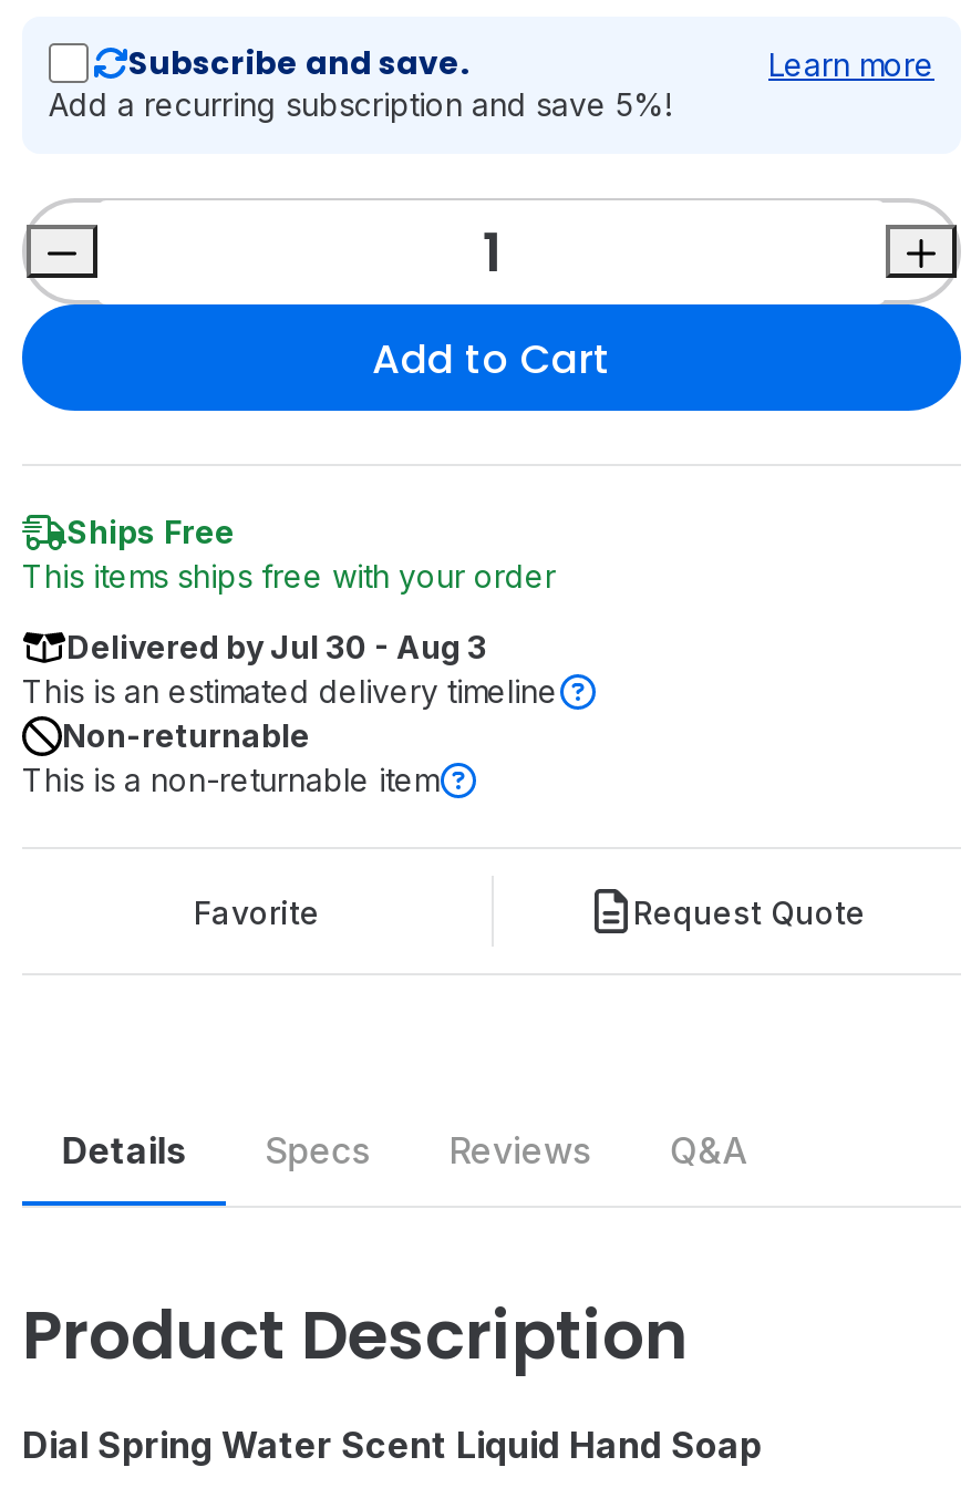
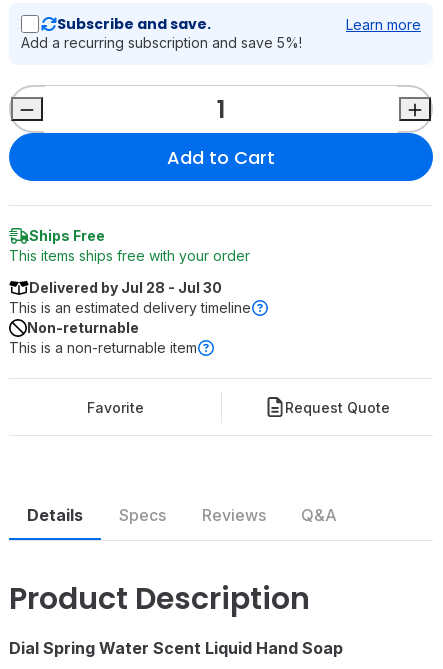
[66,628,487,665] Delivered by Jul 30 - Aug 3 -> [29,279,222,296] Delivered by Jul 28 - Jul 30

